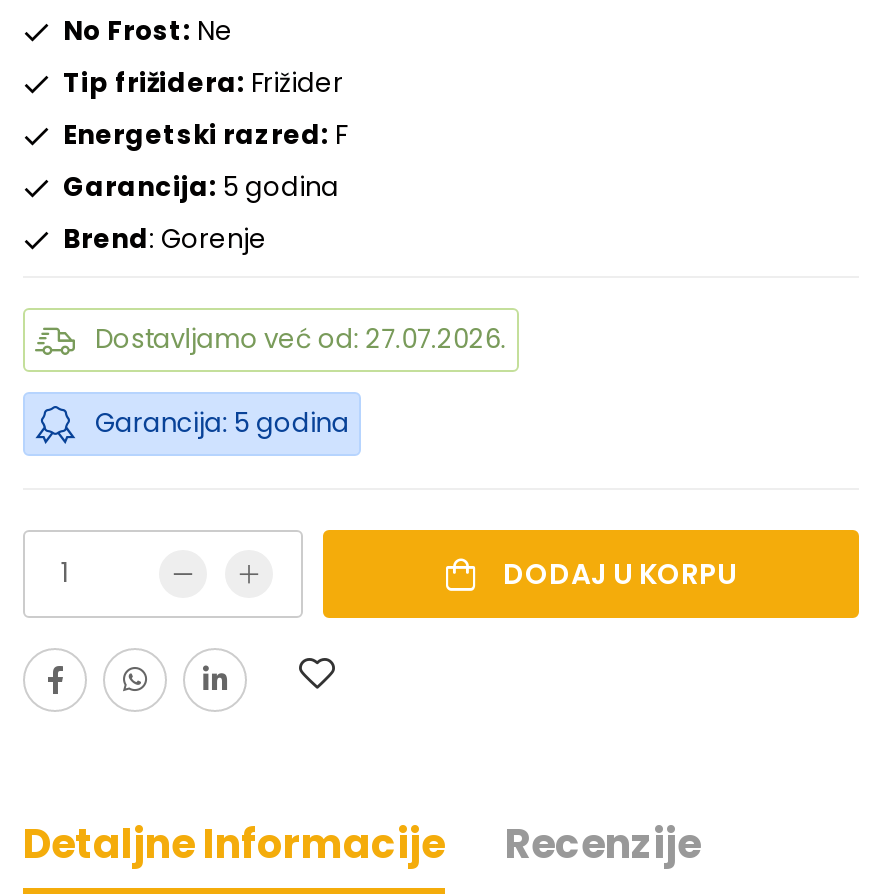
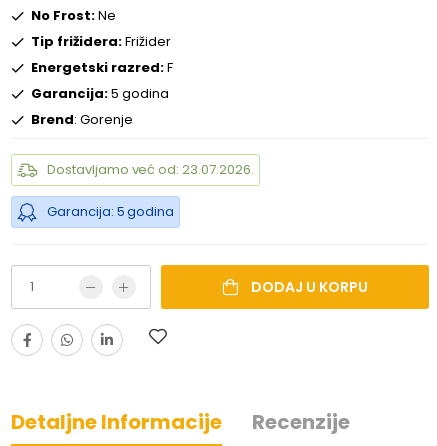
[95,320,507,358] Dostavljamo već od: 27.07.2026. -> [47,160,254,179] Dostavljamo već od: 23.07.2026.

